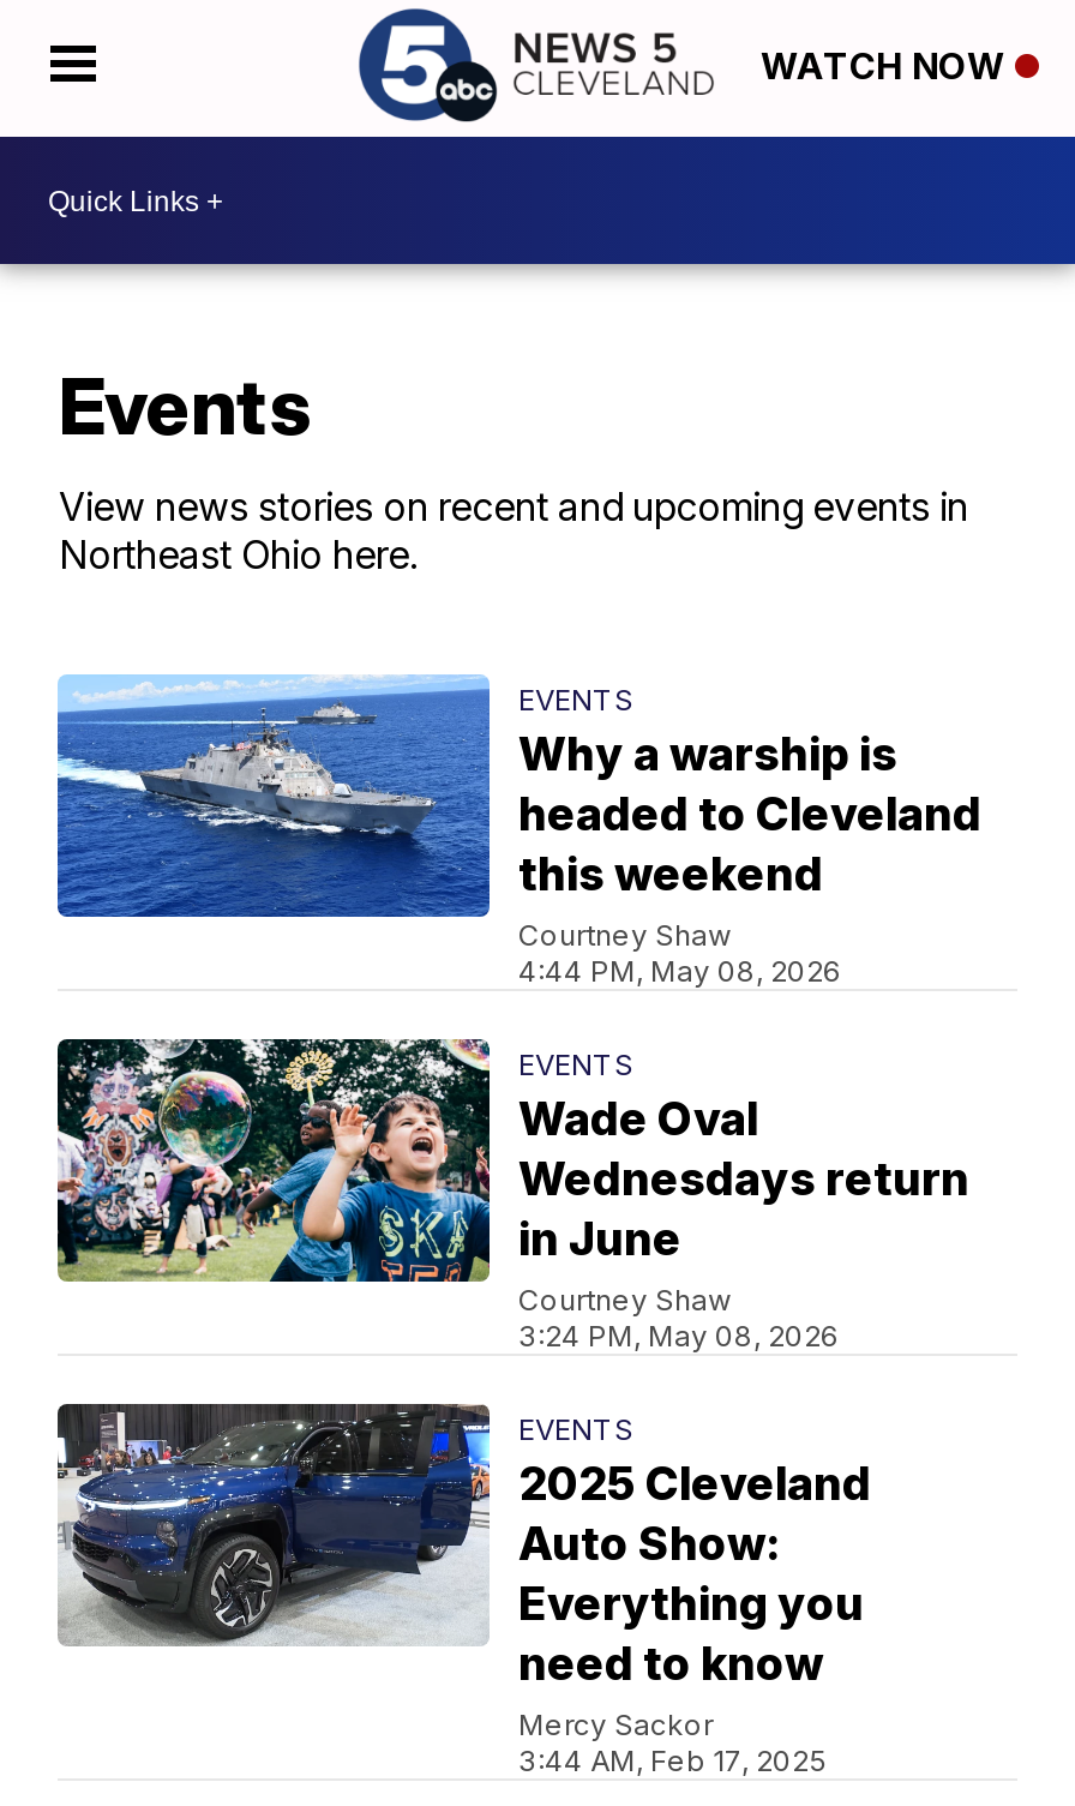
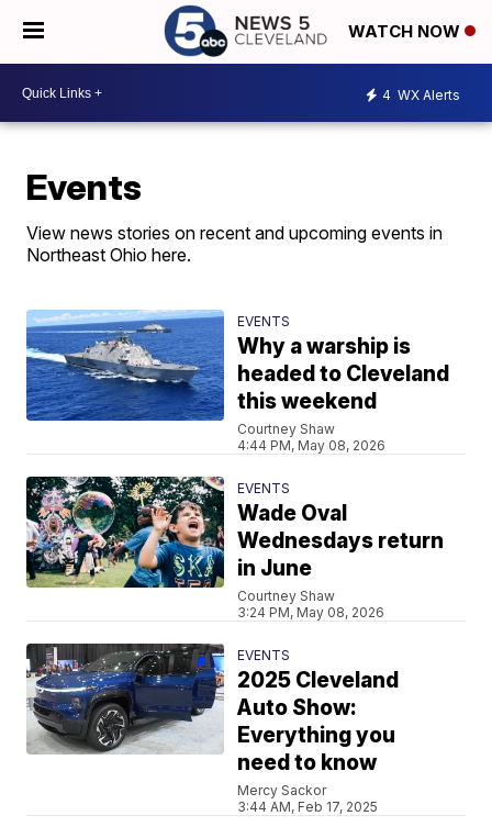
none -> [382,86,460,103] 4 WX Alerts

